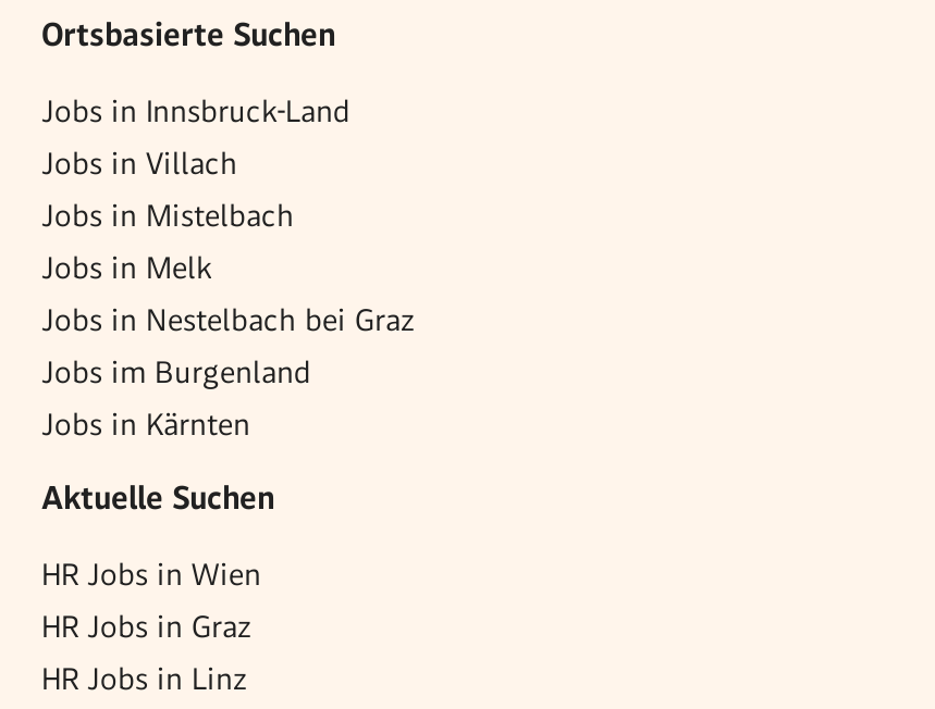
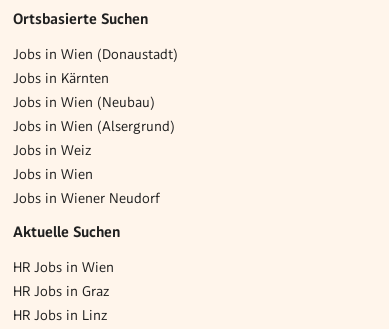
[41,93,414,389] Jobs in Innsbruck-Land | Jobs in Villach | Jobs in Mistelbach | Jobs in Melk | Jobs in Nestelbach bei Graz | Jobs im Burgenland -> [13,46,178,62] Jobs in Wien (Donaustadt)
moved [41,406,250,441] -> [13,70,109,86]: Jobs in Kärnten
none -> [13,94,175,206] Jobs in Wien (Neubau) | Jobs in Wien (Alsergrund) | Jobs in Weiz | Jobs in Wien | Jobs in Wiener Neudorf

